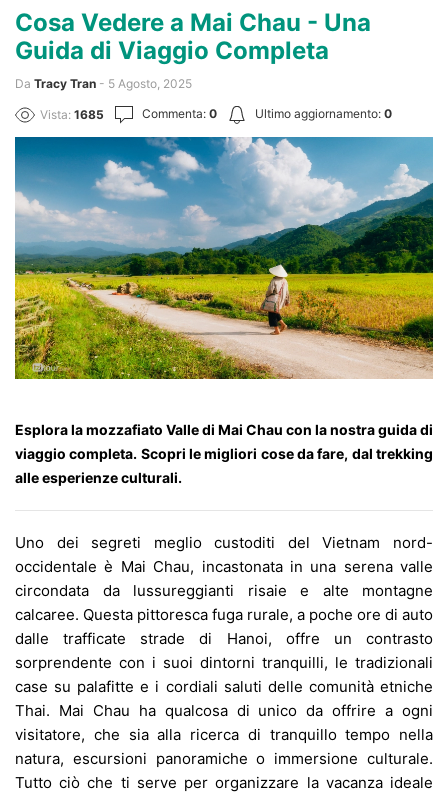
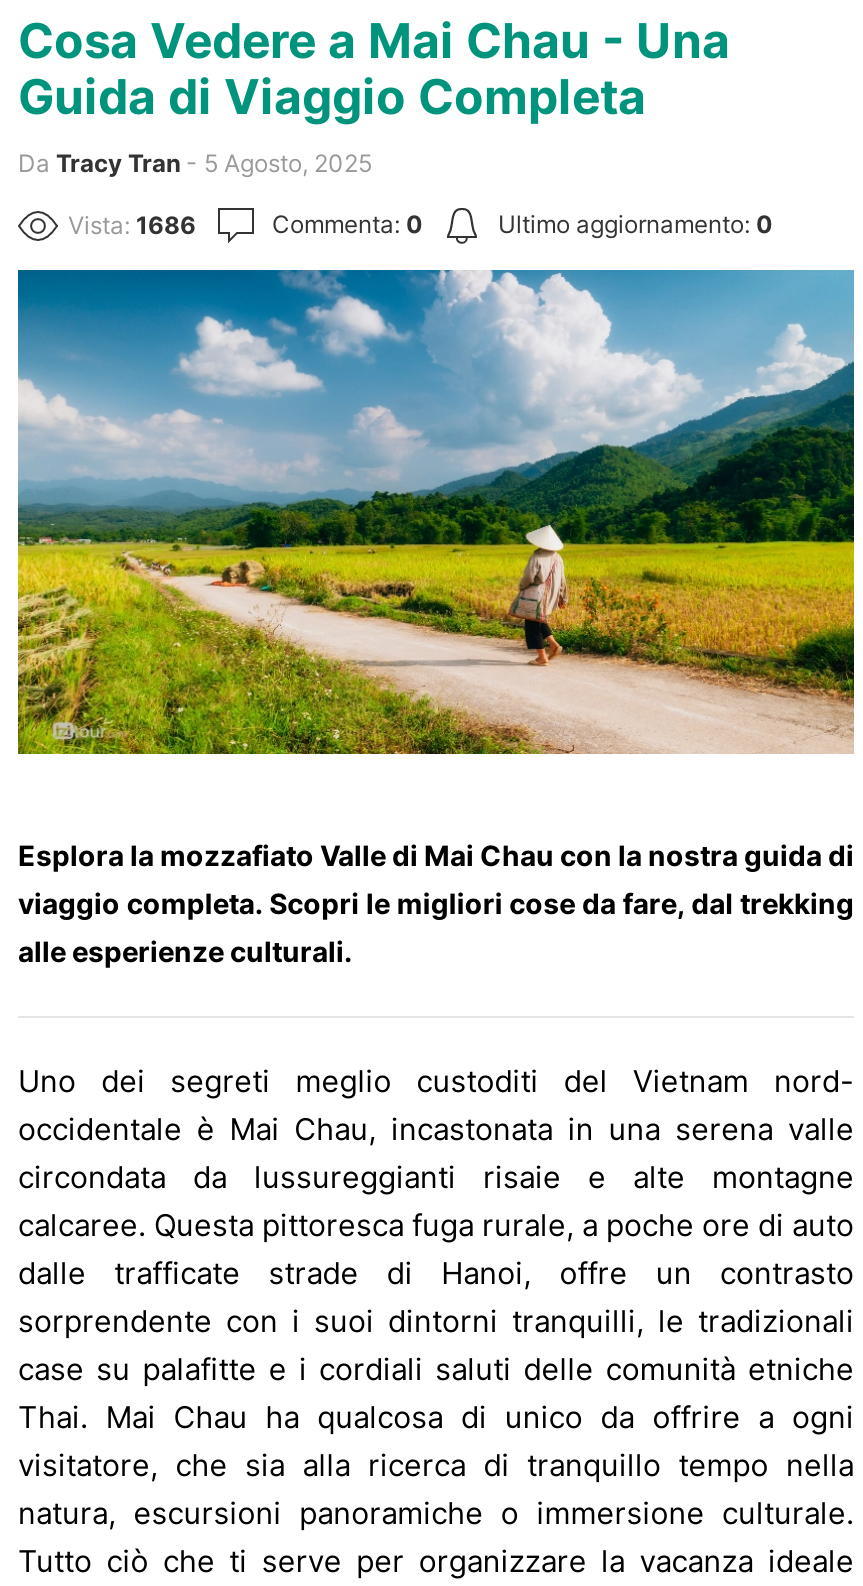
[40,107,104,122] Vista: 1685 -> [68,210,196,240] Vista: 1686

